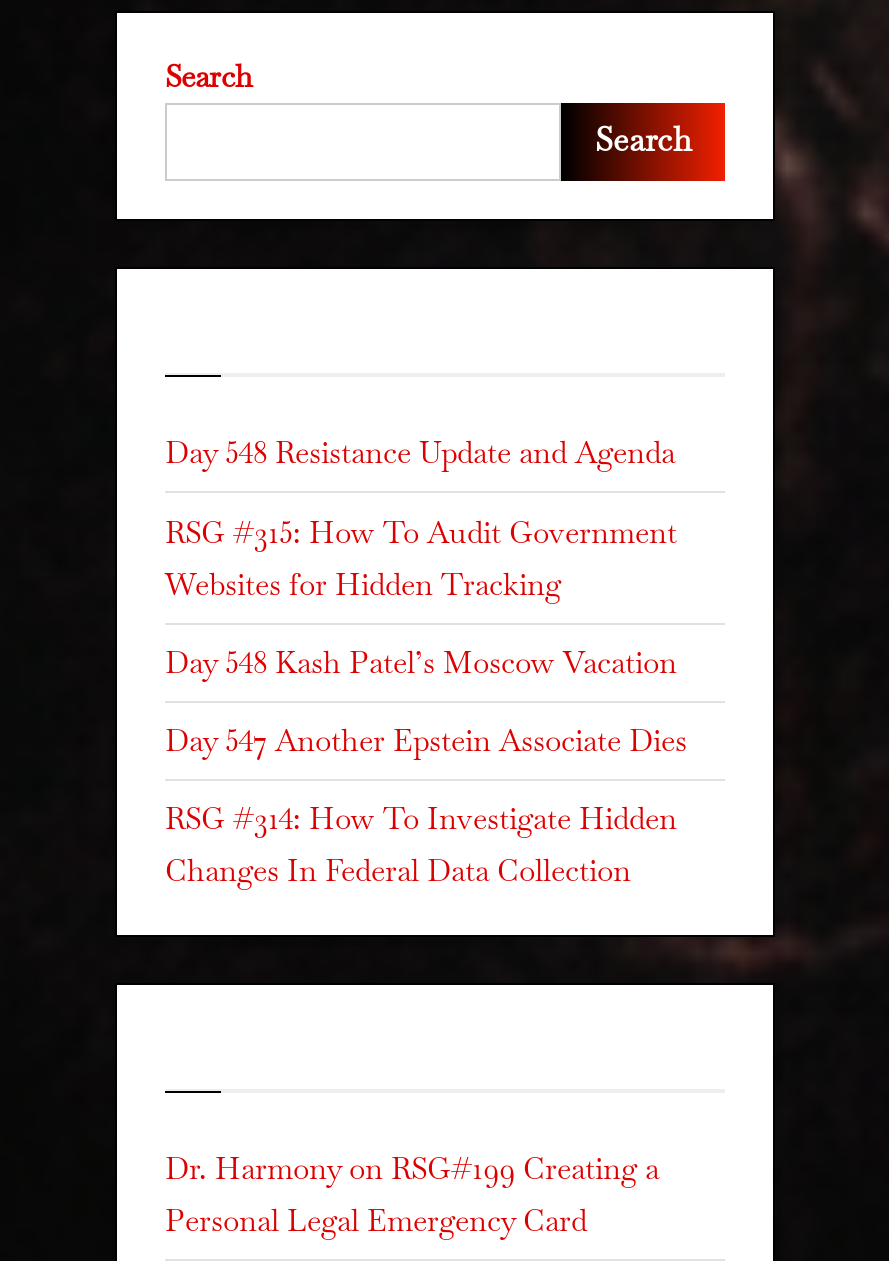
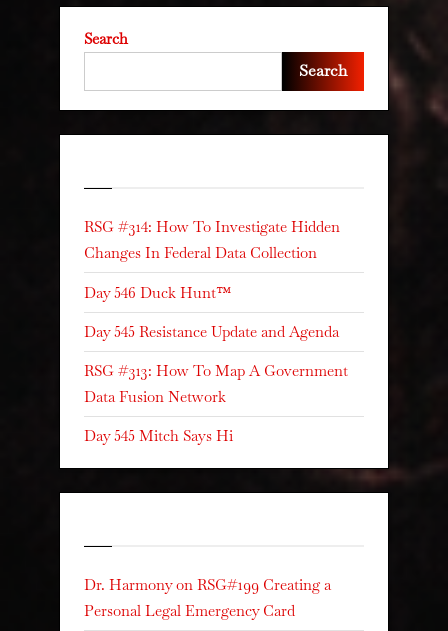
[165,434,687,759] Day 548 Resistance Update and Agenda | RSG #315: How To Audit Government | Websites for Hidden Tracking | Day 548 Kash Patel’s Moscow Vacation | Day 547 Another Epstein Associate Dies -> none
moved [165,799,677,889] -> [84,217,340,262]: RSG #314: How To Investigate Hidden | Changes In Federal Data Collection
none -> [84,282,348,445] Day 546 Duck Hunt™ | Day 545 Resistance Update and Agenda | RSG #313: How To Map A Government | Data Fusion Network | Day 545 Mitch Says Hi

